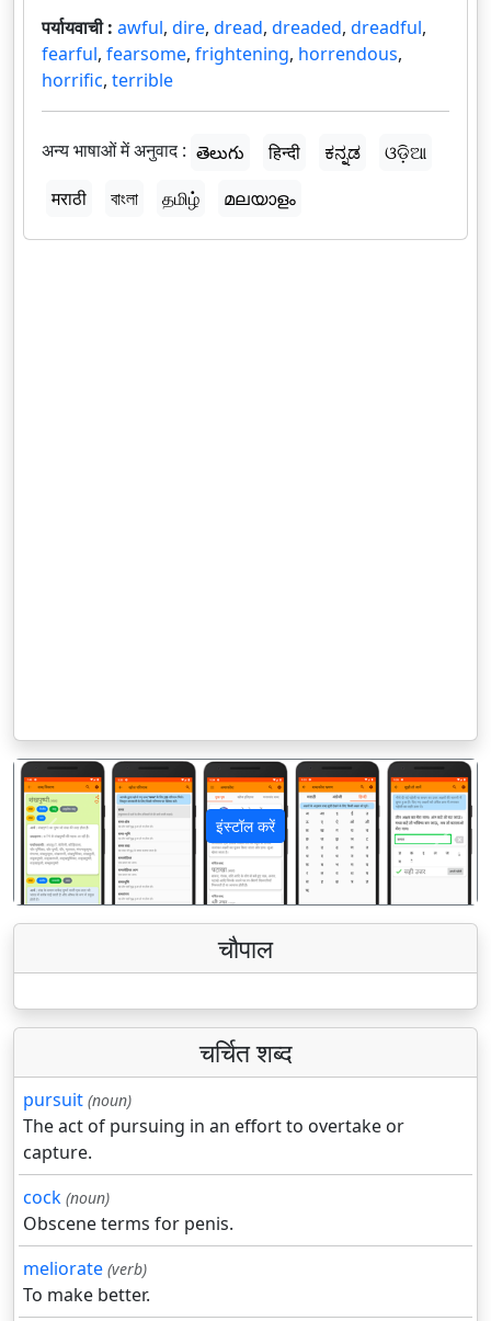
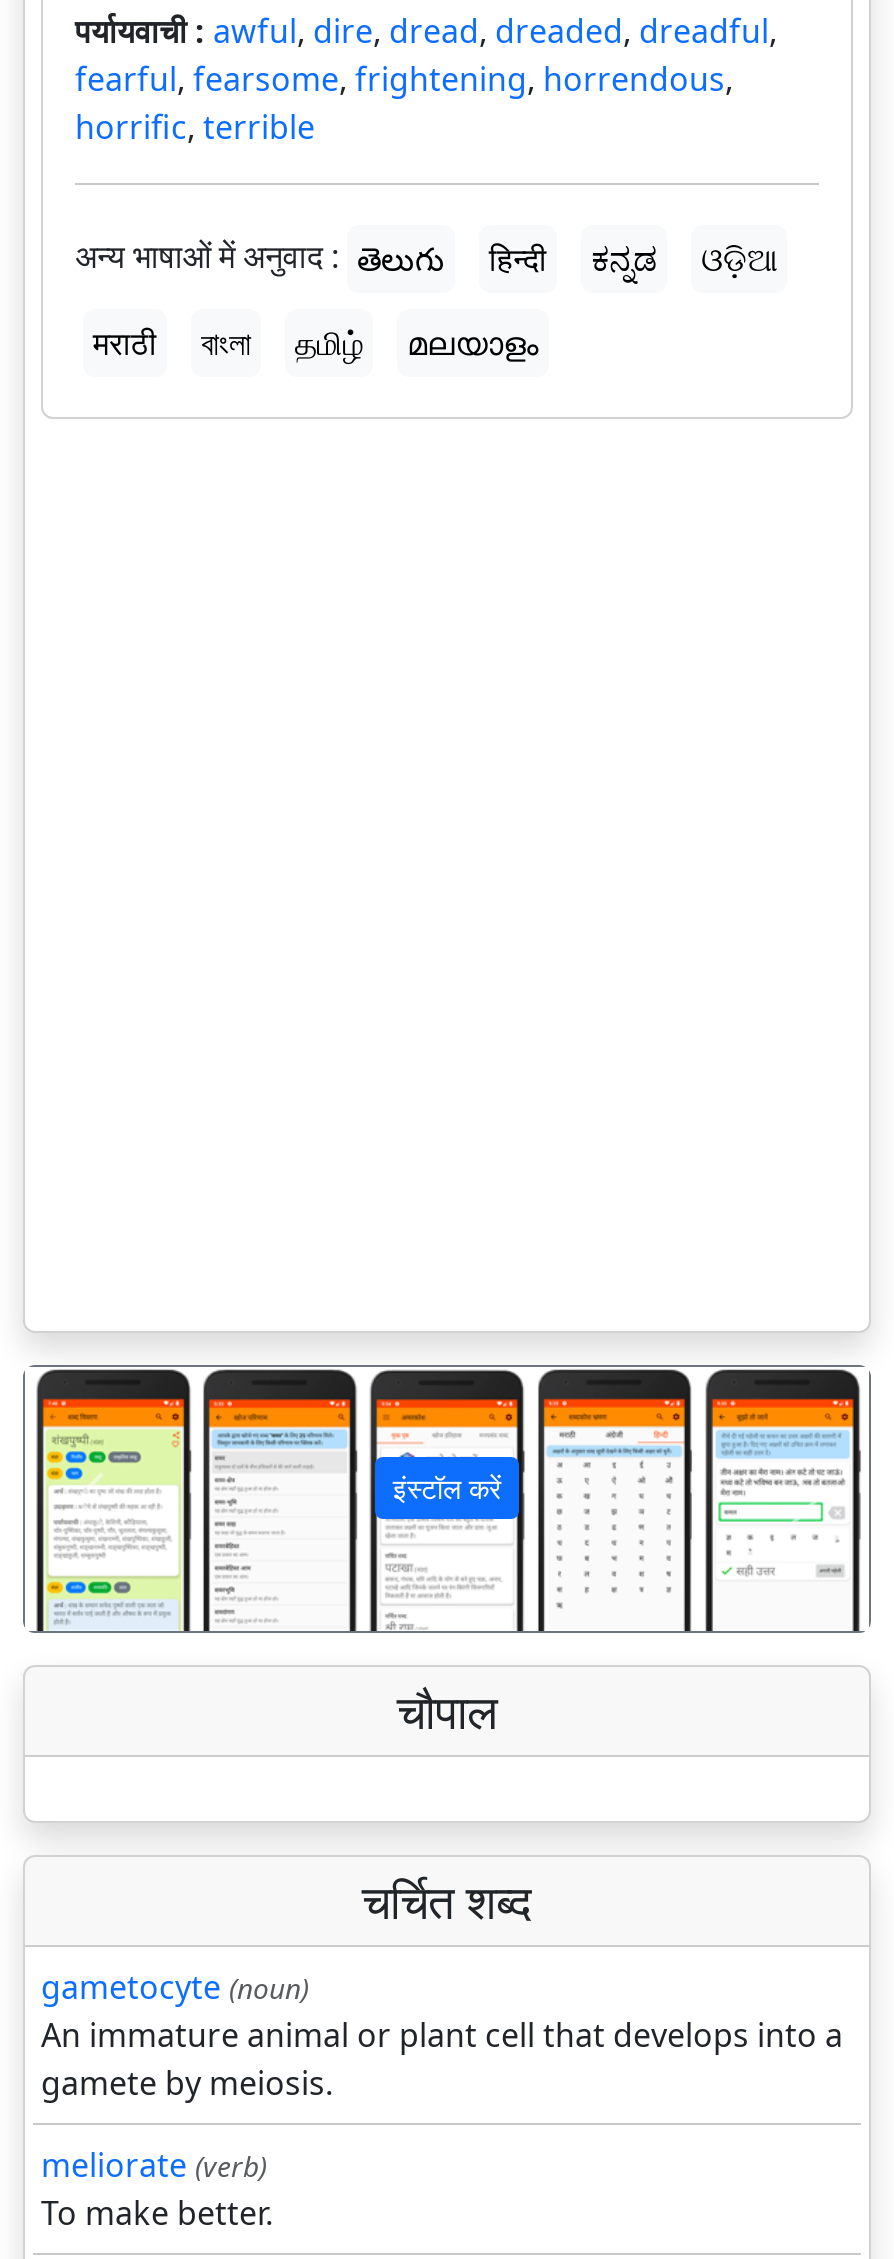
[23,1088,404,1236] pursuit (noun) | The act of pursuing in an effort to overtake or | capture. | cock (noun) | Obscene terms for penis. -> [41,1965,843,2105] gametocyte (noun) | An immature animal or plant cell that develops into a | gamete by meiosis.

